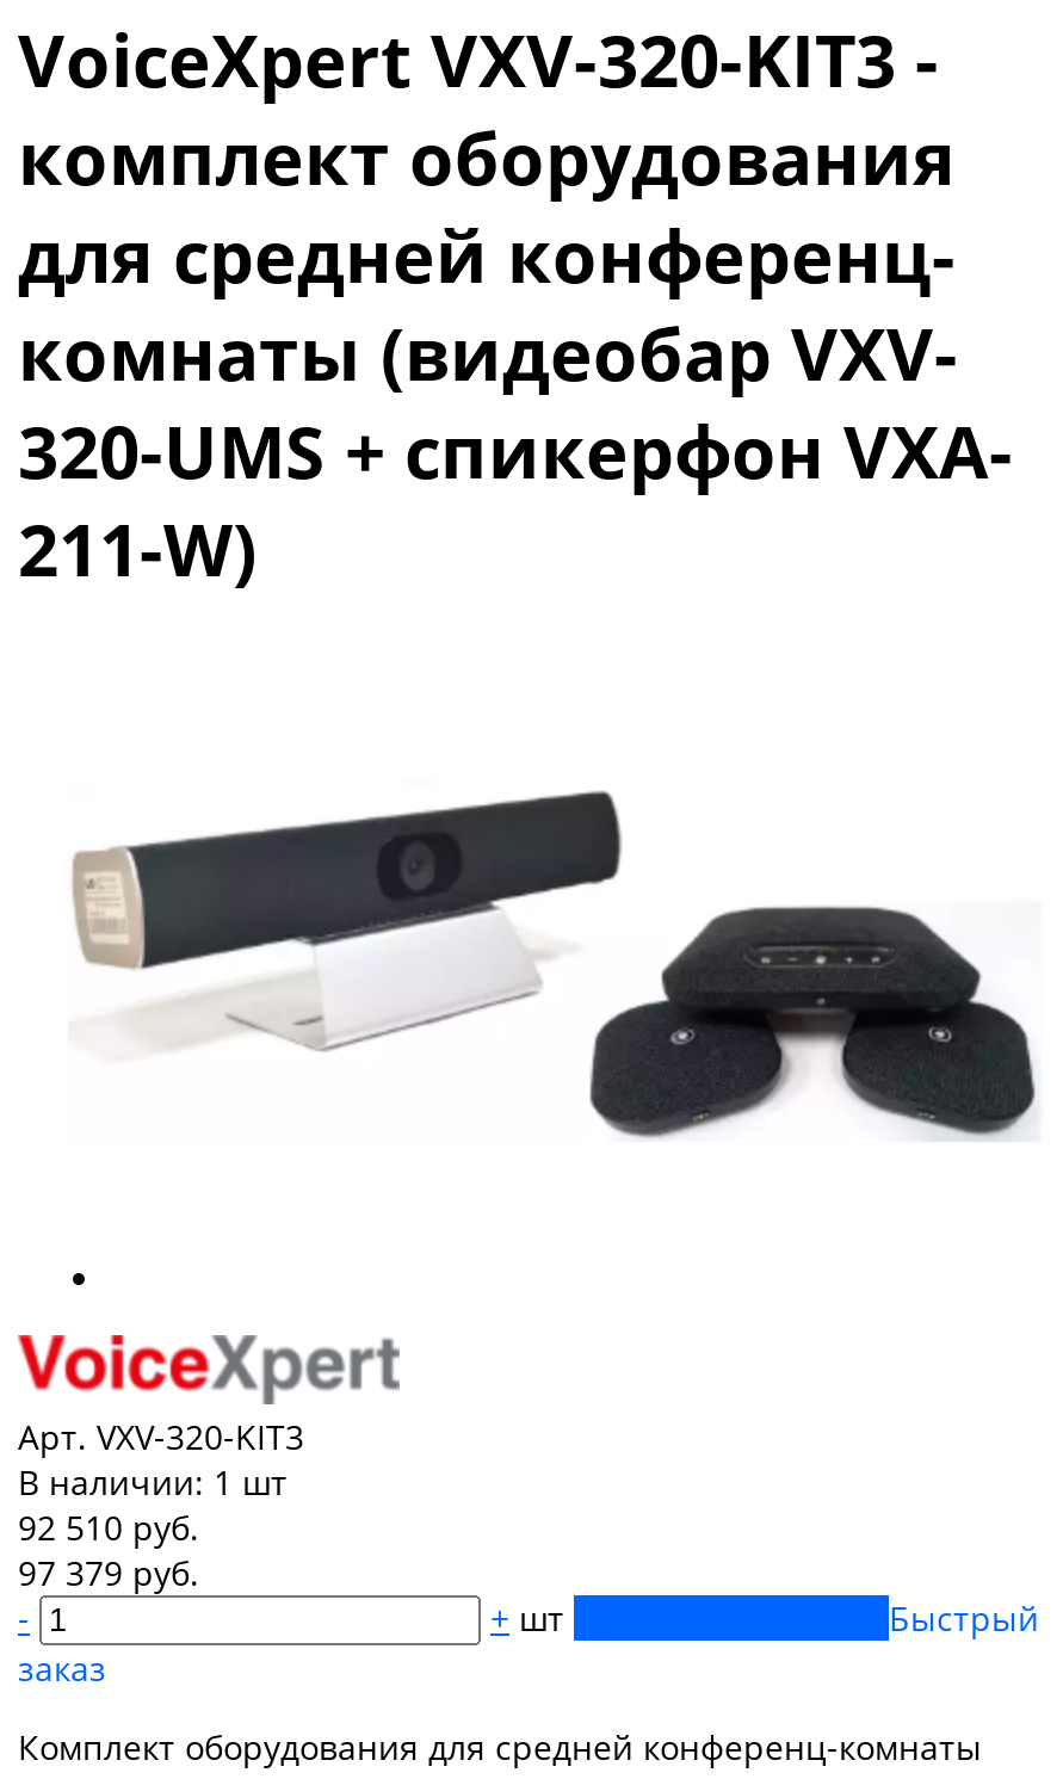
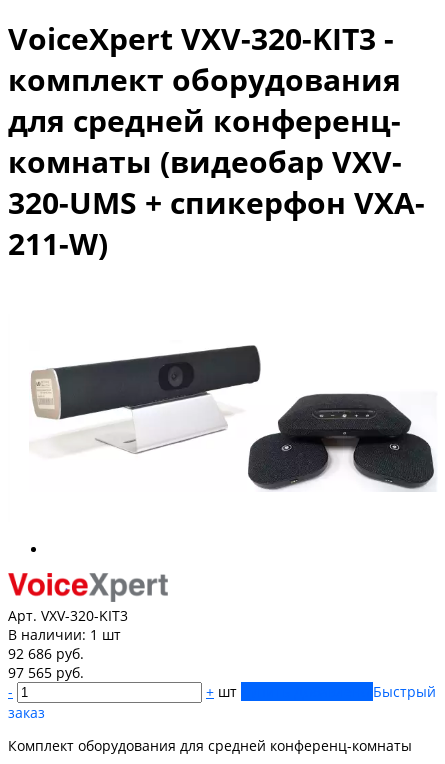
[18,1505,199,1550] 92 510 руб. -> [8,644,84,663] 92 686 руб.
[18,1550,199,1596] 97 379 руб. -> [8,663,84,682] 97 565 руб.

